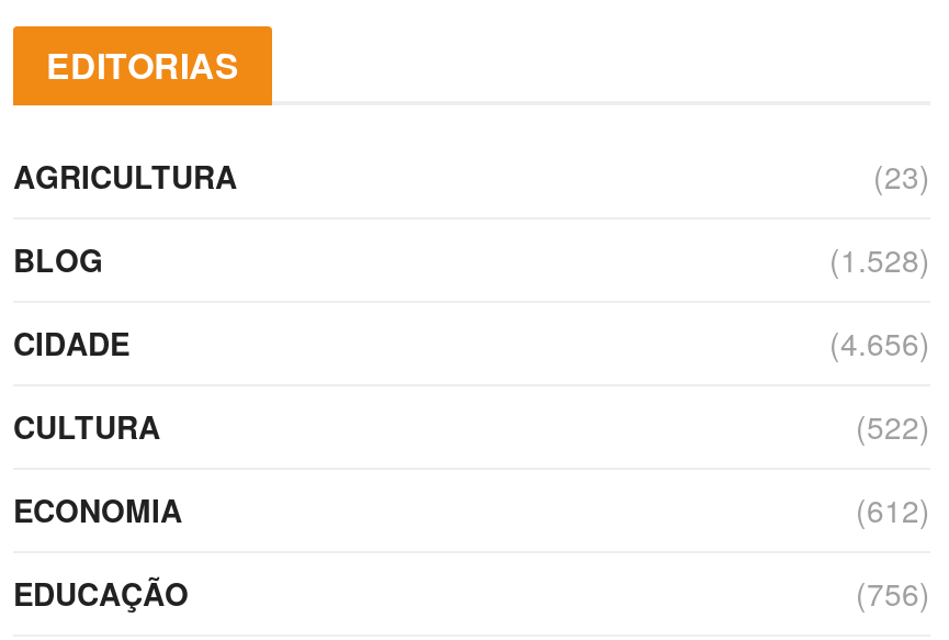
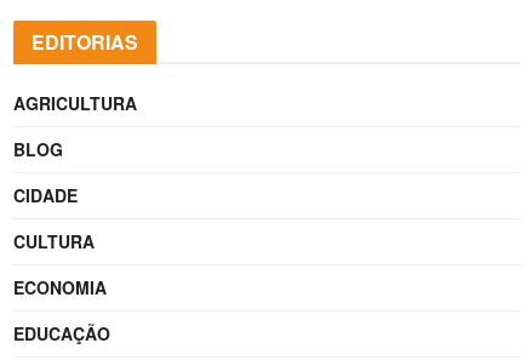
[873,152,930,196] (23) -> none
[829,236,930,280] (1.528) -> none
[829,319,930,363] (4.656) -> none
[856,403,930,447] (522) -> none
[856,486,930,530] (612) -> none
[856,570,930,613] (756) -> none

